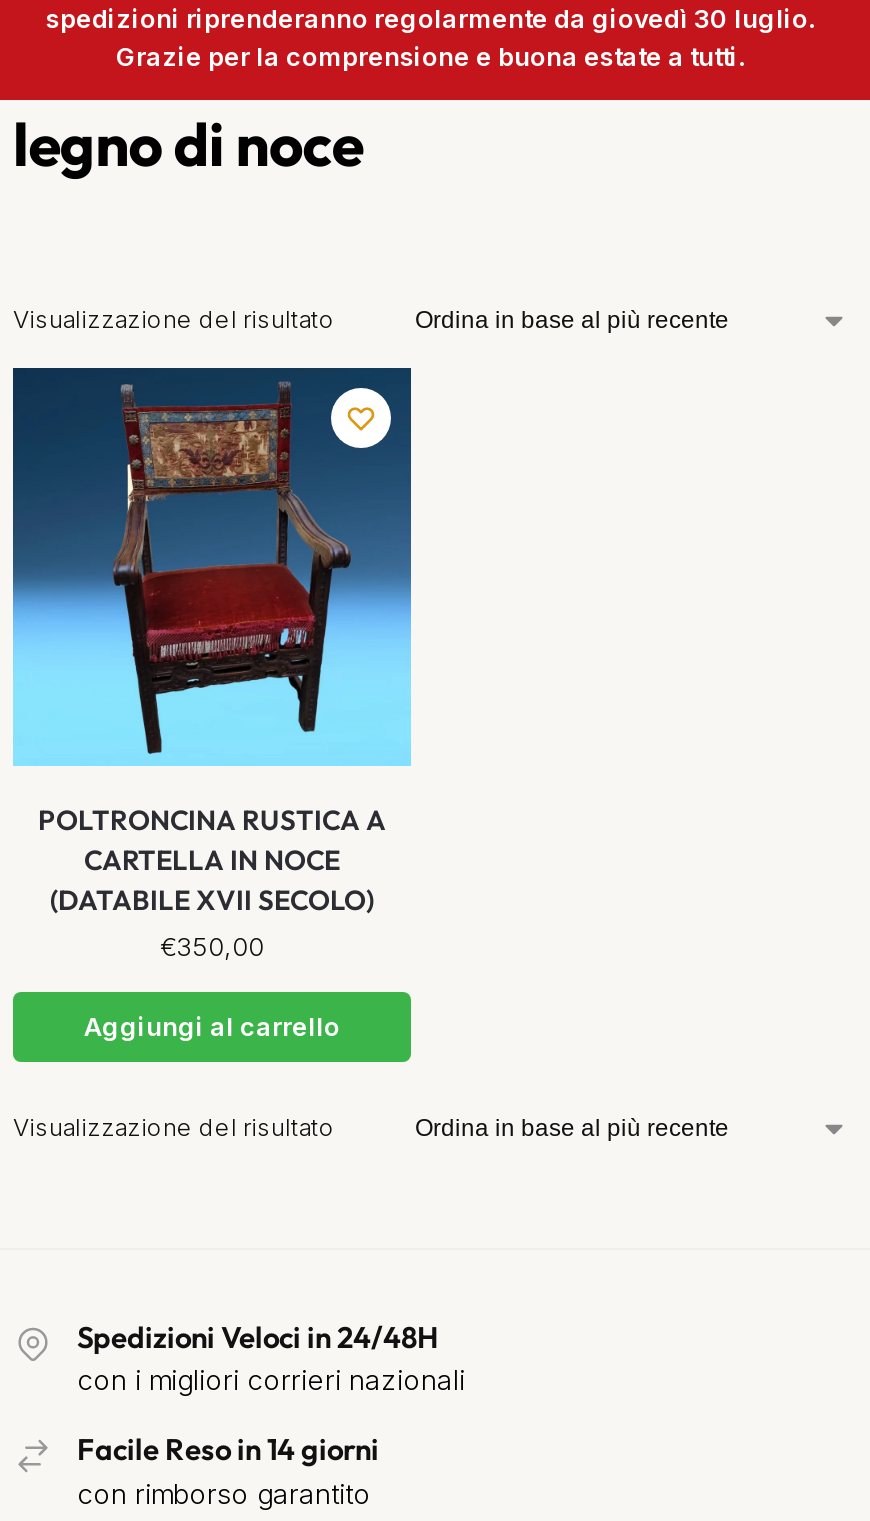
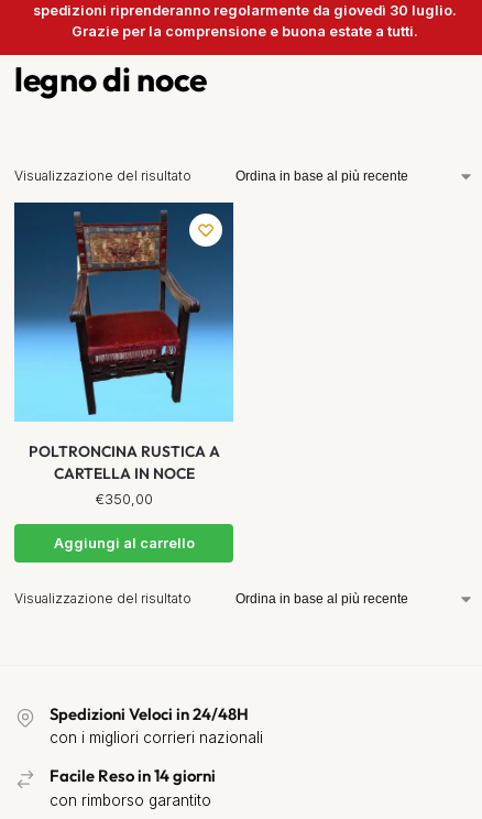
[50,881,374,917] (DATABILE XVII SECOLO) -> none

